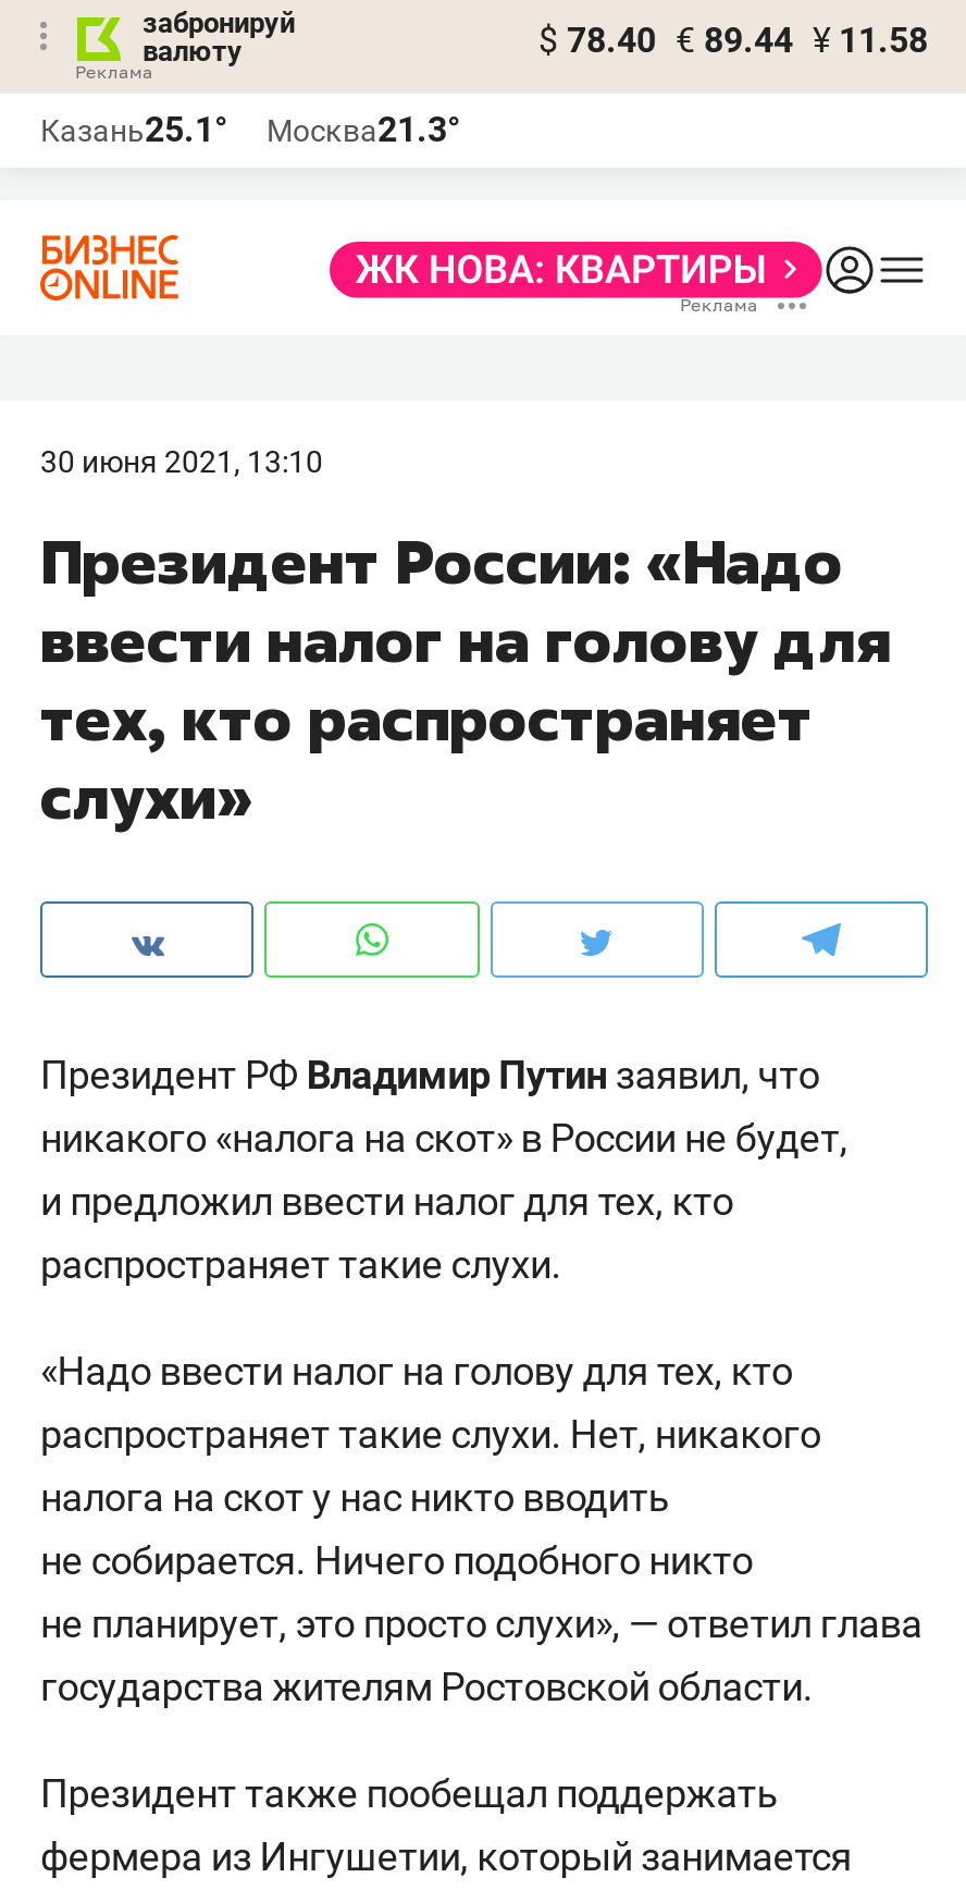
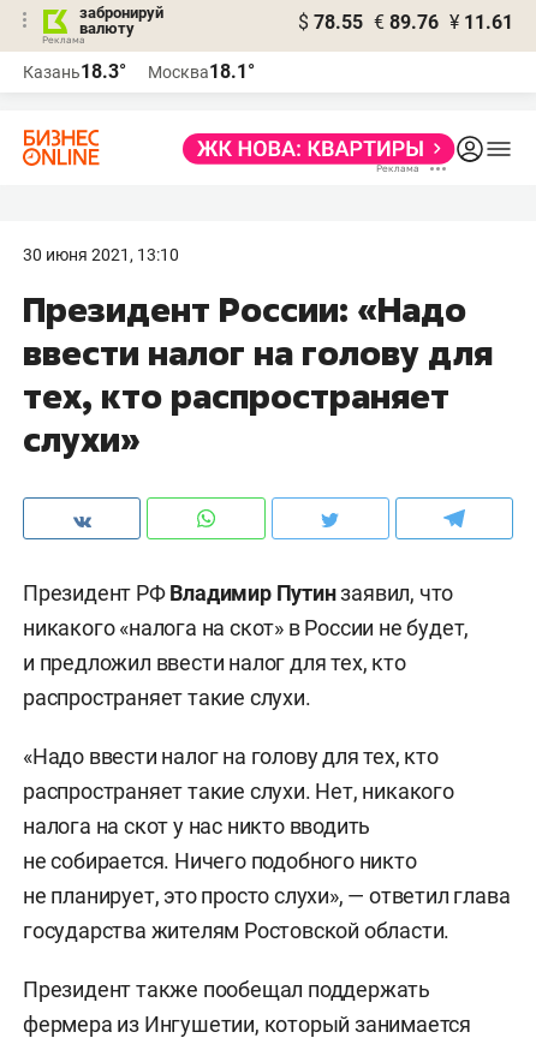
[538,20,928,61] $ 78.40 € 89.44 ¥ 11.58 -> [298,11,513,34] $ 78.55 € 89.76 ¥ 11.61
[40,109,227,150] Казань25.1° -> [23,60,126,83] Казань18.3°
[267,109,460,150] Москва21.3° -> [148,60,255,83] Москва18.1°

